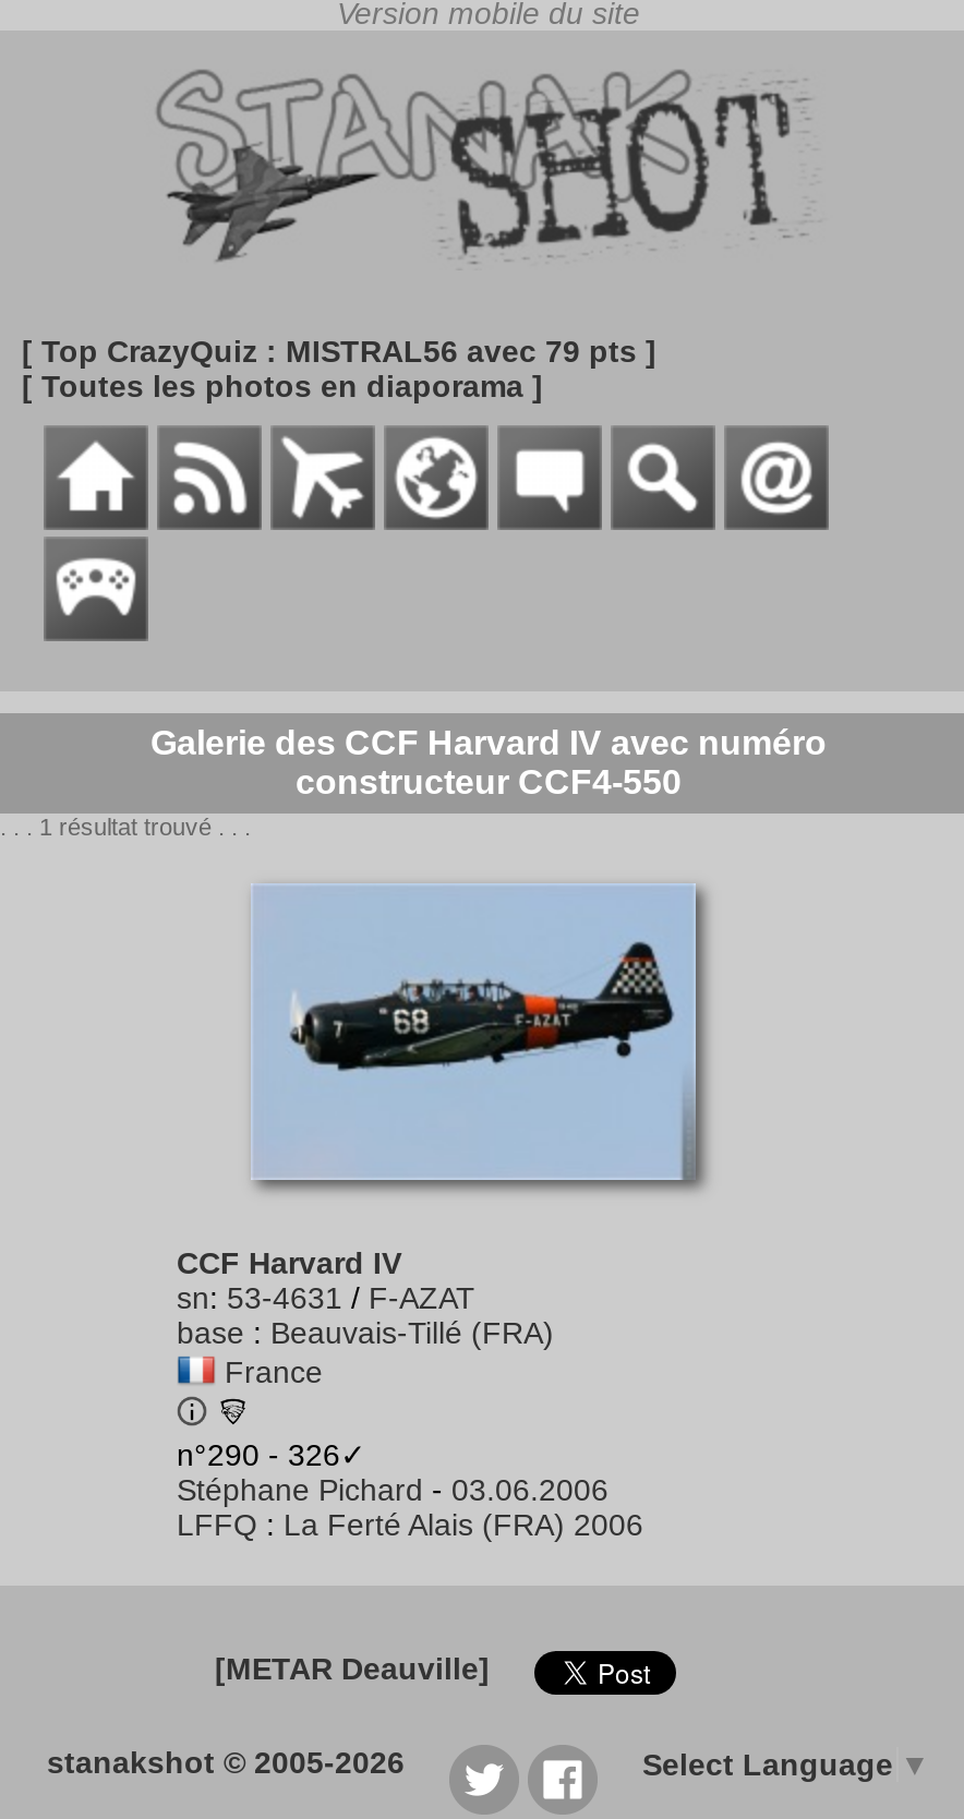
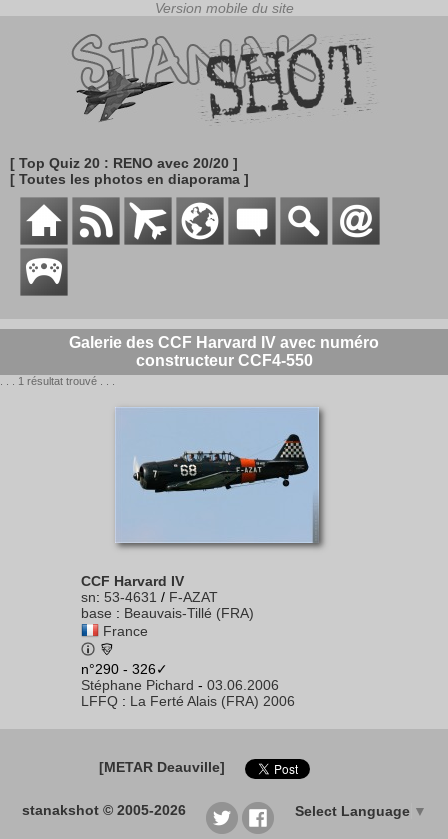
[22,334,656,369] [ Top CrazyQuiz : MISTRAL56 avec 79 pts ] -> [10,155,238,171] [ Top Quiz 20 : RENO avec 20/20 ]

